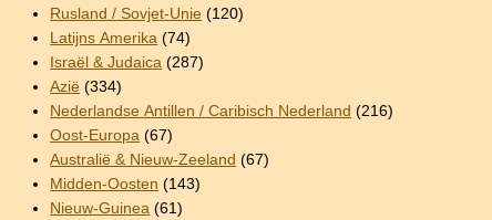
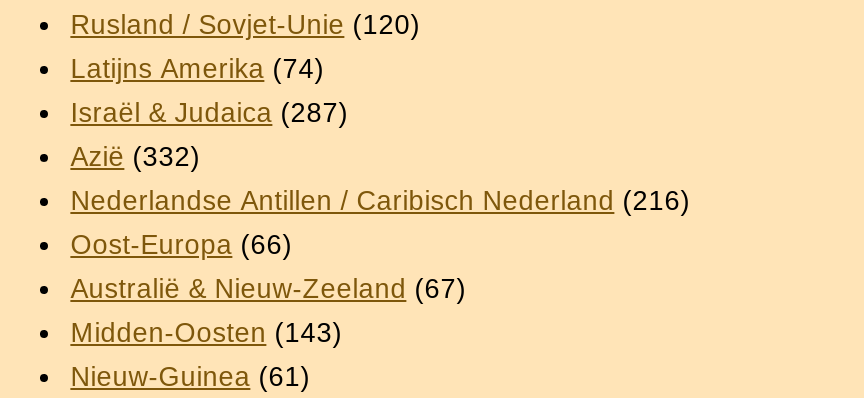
[50,78,122,95] Azië (334) -> [70,141,200,171] Azië (332)
[50,127,173,143] Oost-Europa (67) -> [70,229,292,259] Oost-Europa (66)

